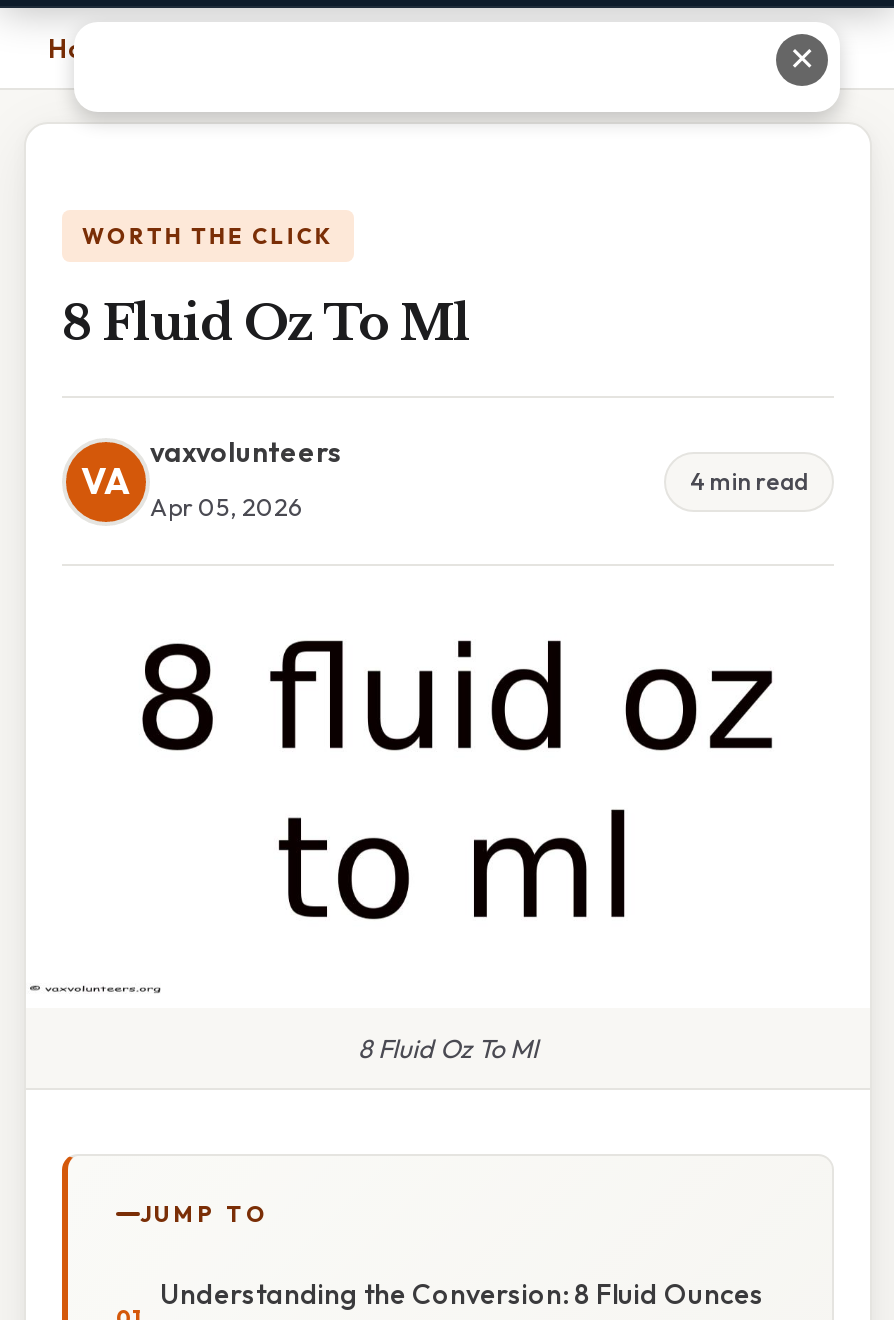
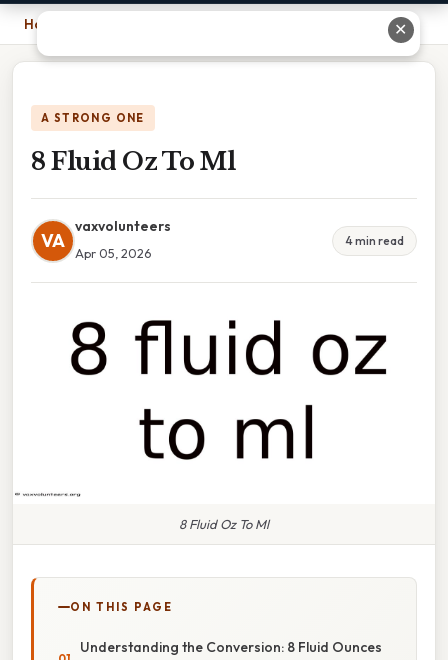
[82,222,334,250] WORTH THE CLICK -> [41,111,145,125] A STRONG ONE
[140,1200,270,1228] JUMP TO -> [70,600,173,614] ON THIS PAGE

